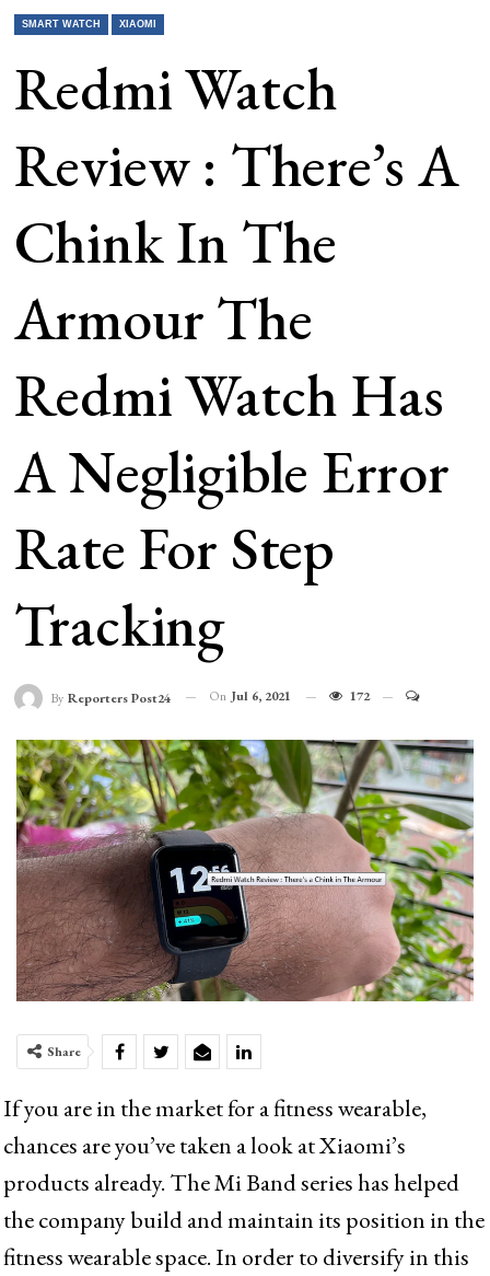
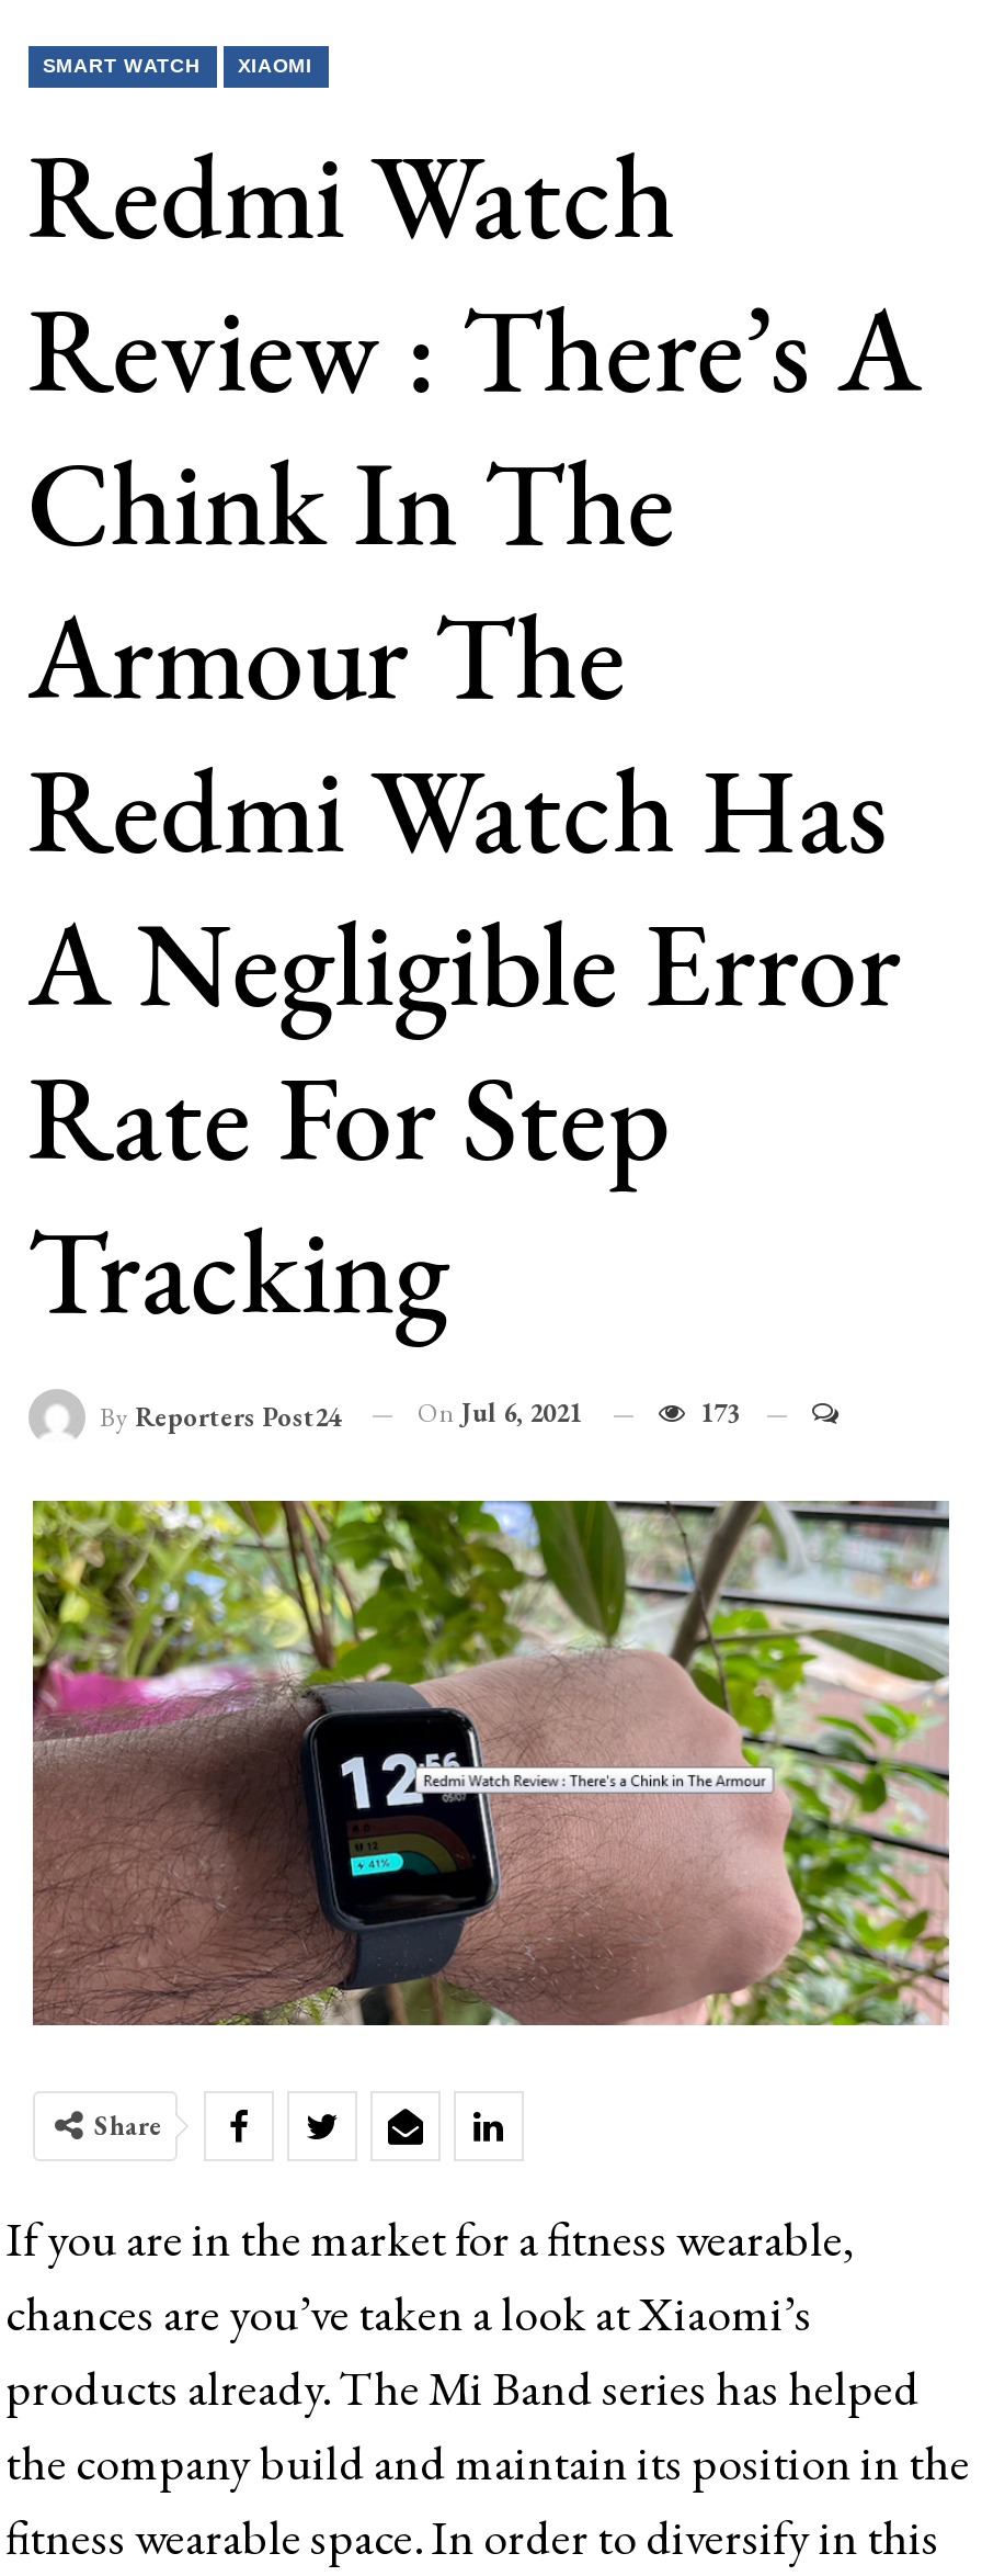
[349,687,369,705] 172 -> [700,1396,740,1431] 173

